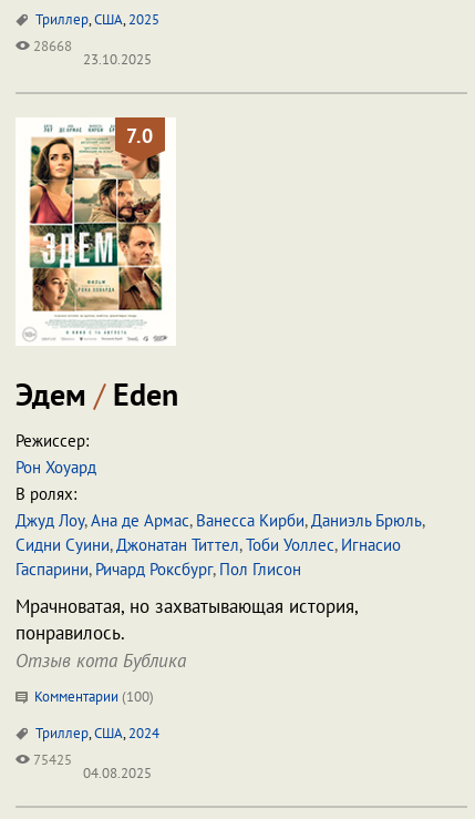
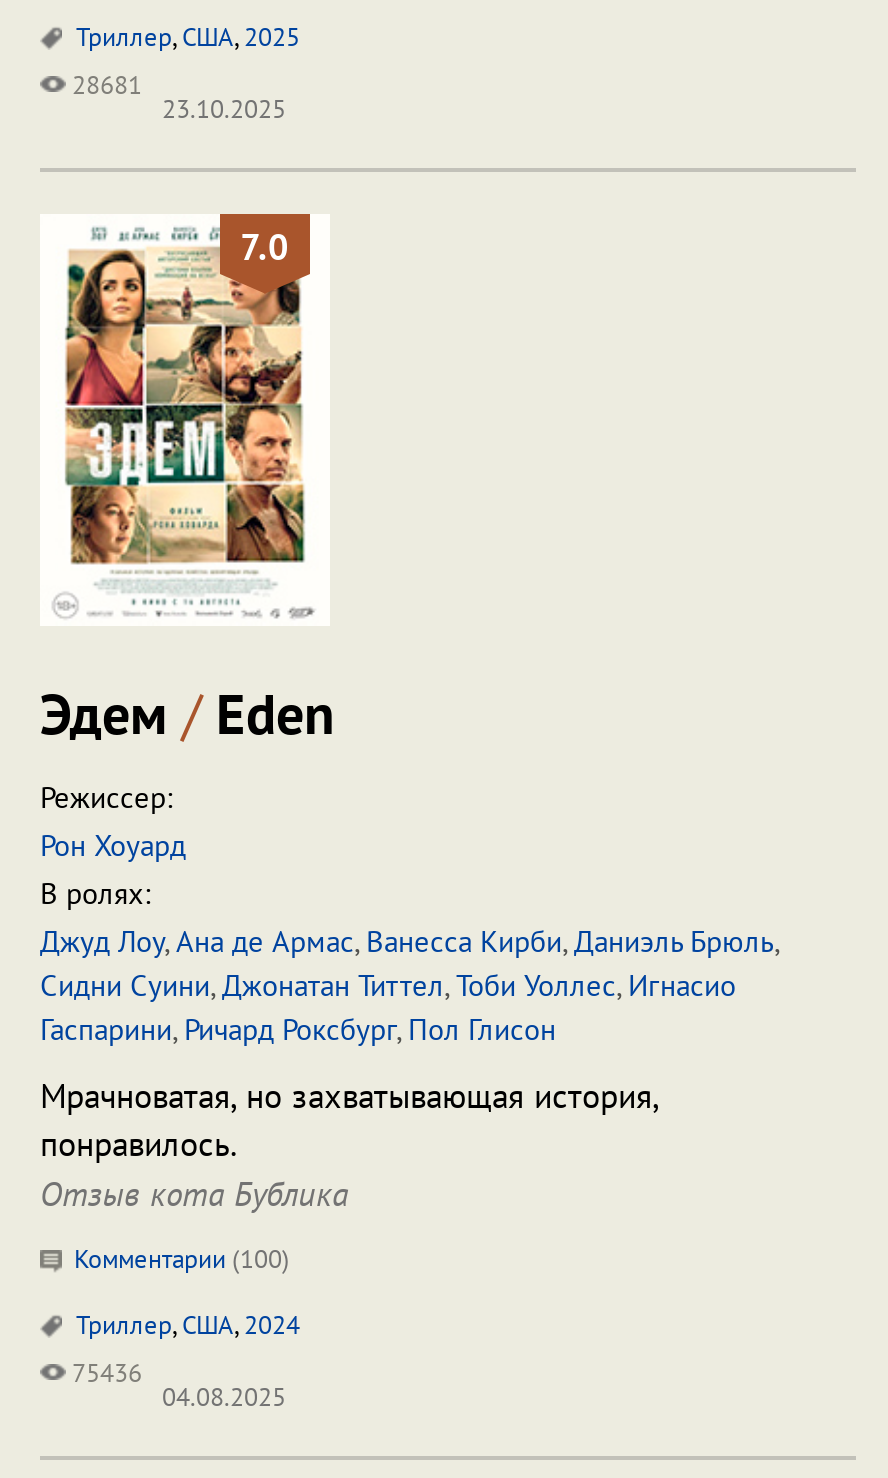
[30,37,72,55] 28668 -> [66,68,142,102] 28681
[30,750,72,769] 75425 -> [66,1356,142,1390] 75436

